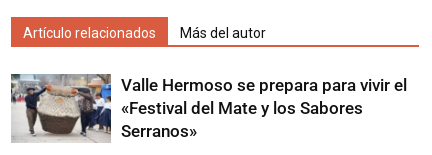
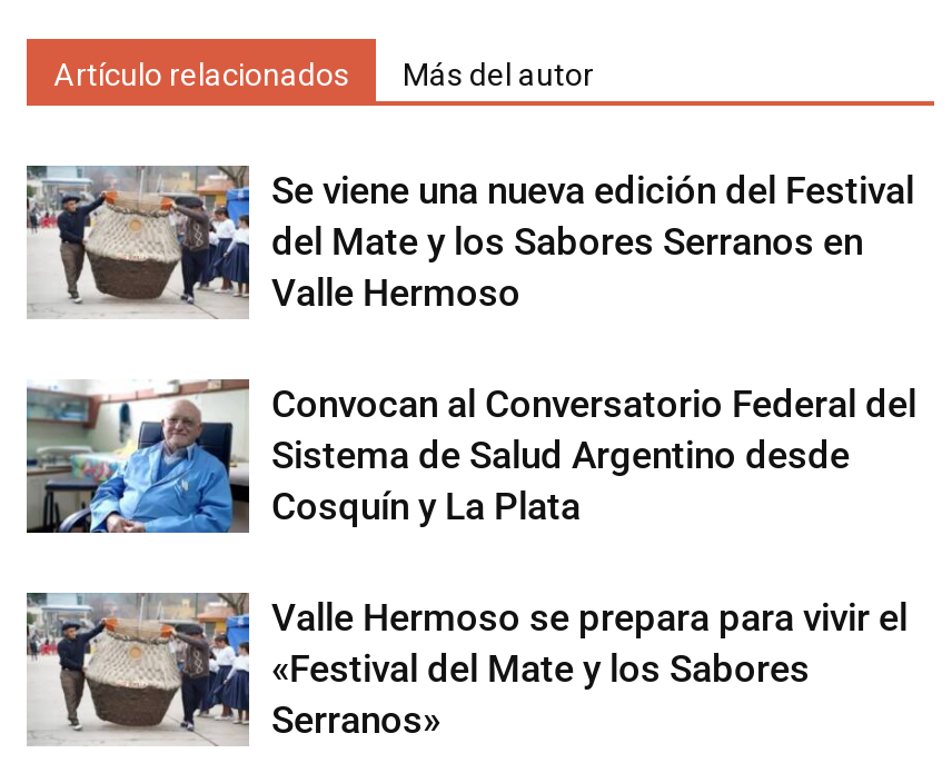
none -> [24,168,916,535] [image] | Se viene una nueva edición del Festival | del Mate y los Sabores Serranos en | Valle Hermoso | Convocan al Conversatorio Federal del | Sistema de Salud Argentino desde | Cosquín y La Plata

